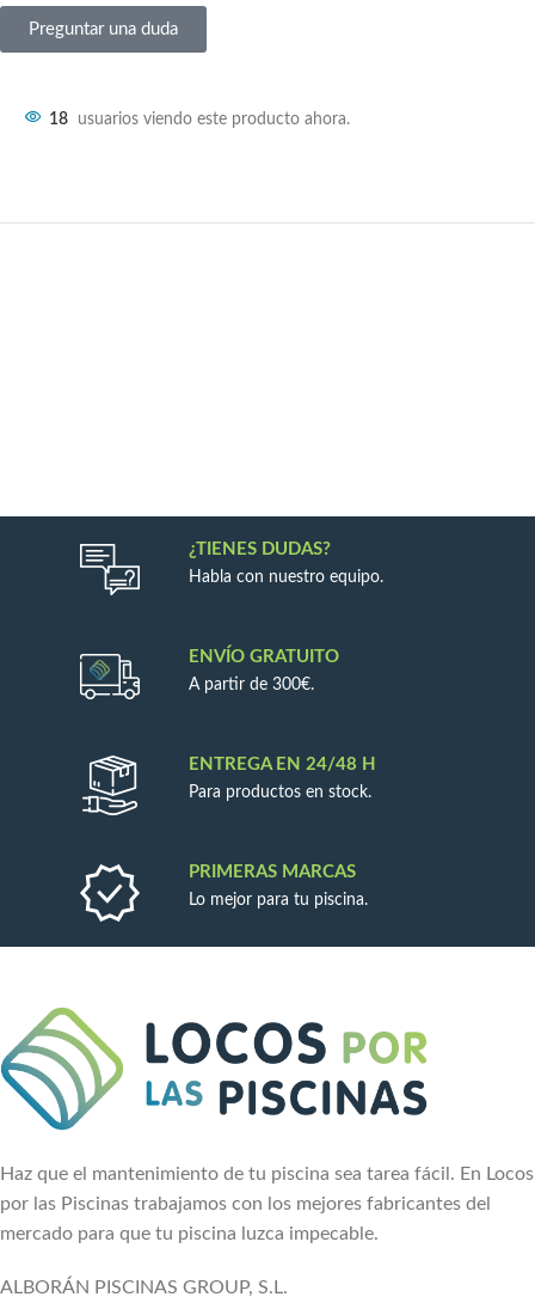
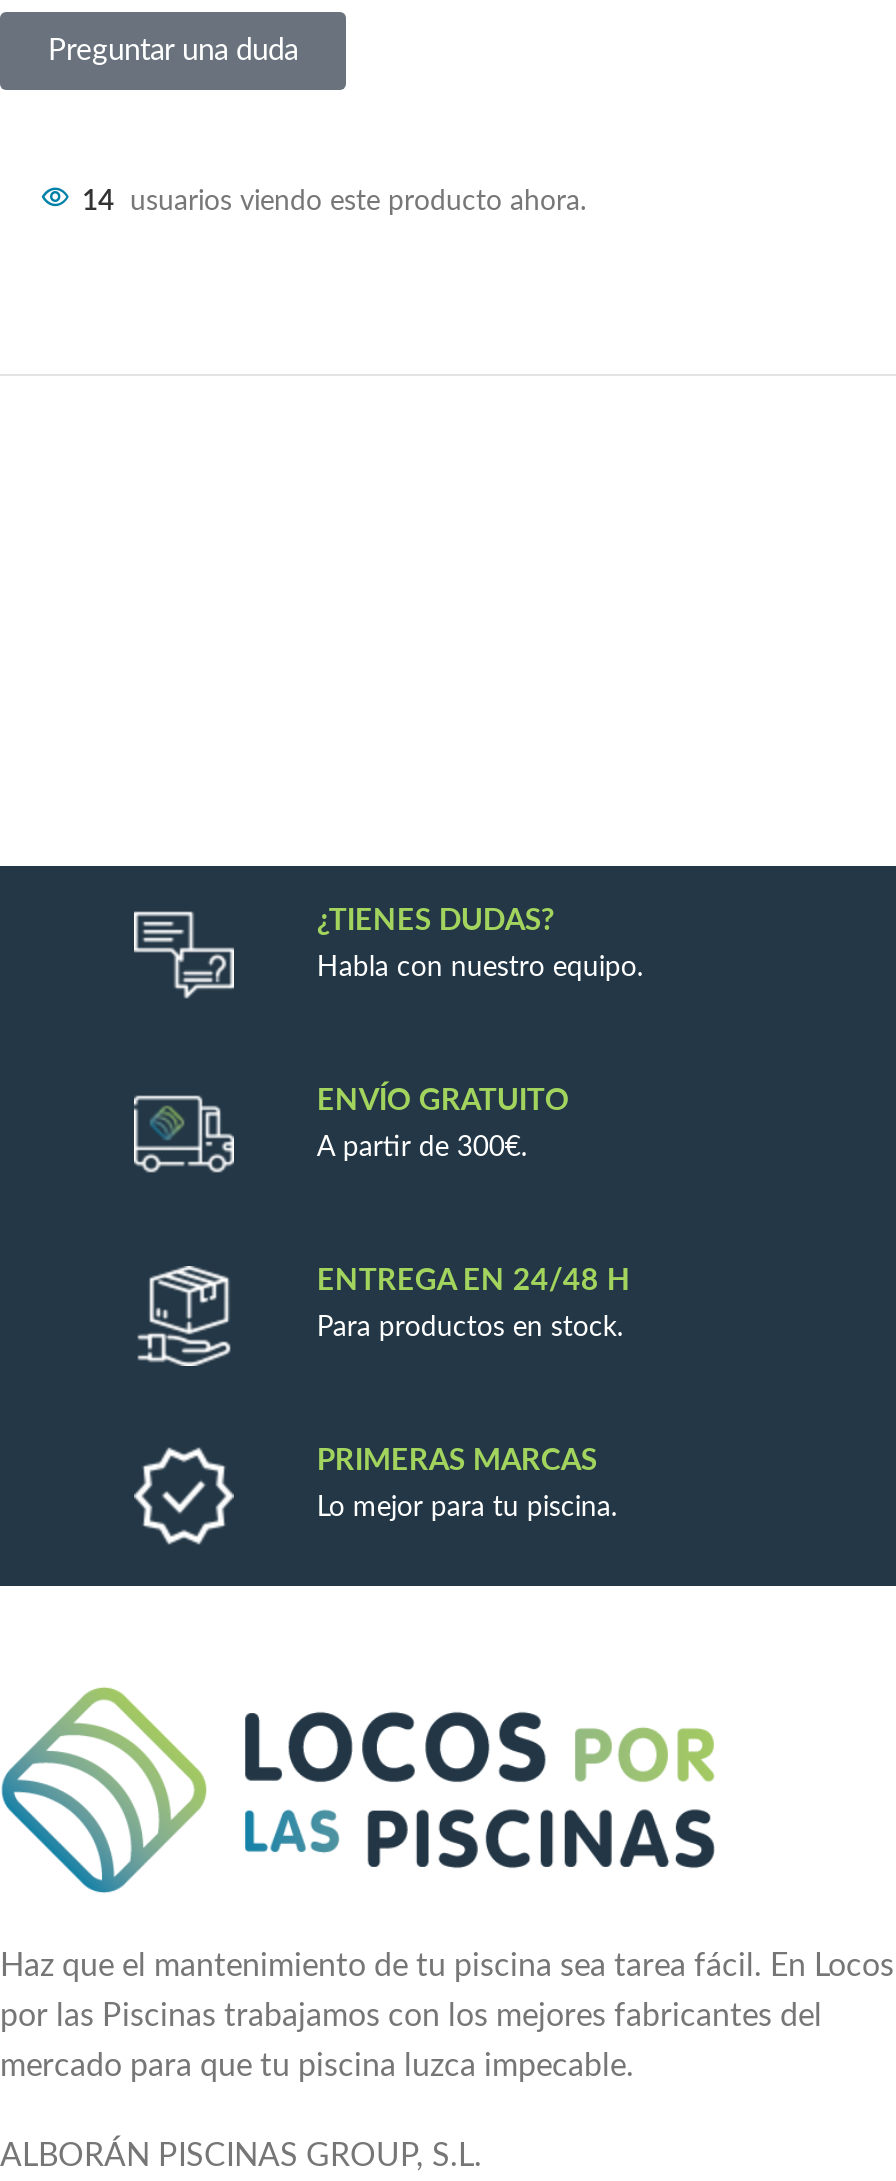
[49,111,350,128] 18 usuarios viendo este producto ahora. -> [82,188,586,216] 14 usuarios viendo este producto ahora.

